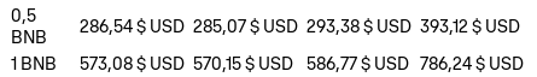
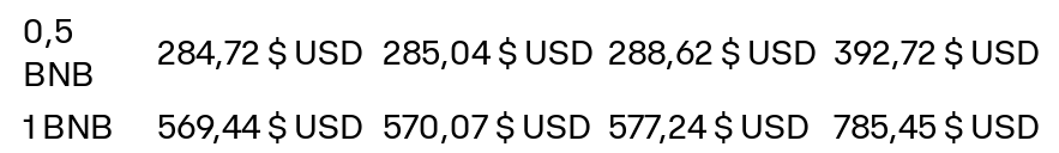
[80,15,520,37] 286,54 $ USD 285,07 $ USD 293,38 $ USD 393,12 $ USD -> [157,30,1040,73] 284,72 $ USD 285,04 $ USD 288,62 $ USD 392,72 $ USD
[80,53,524,74] 573,08 $ USD 570,15 $ USD | 586,77 $ USD 786,24 $ USD -> [157,104,1040,148] 569,44 $ USD 570,07 $ USD 577,24 $ USD 785,45 $ USD

